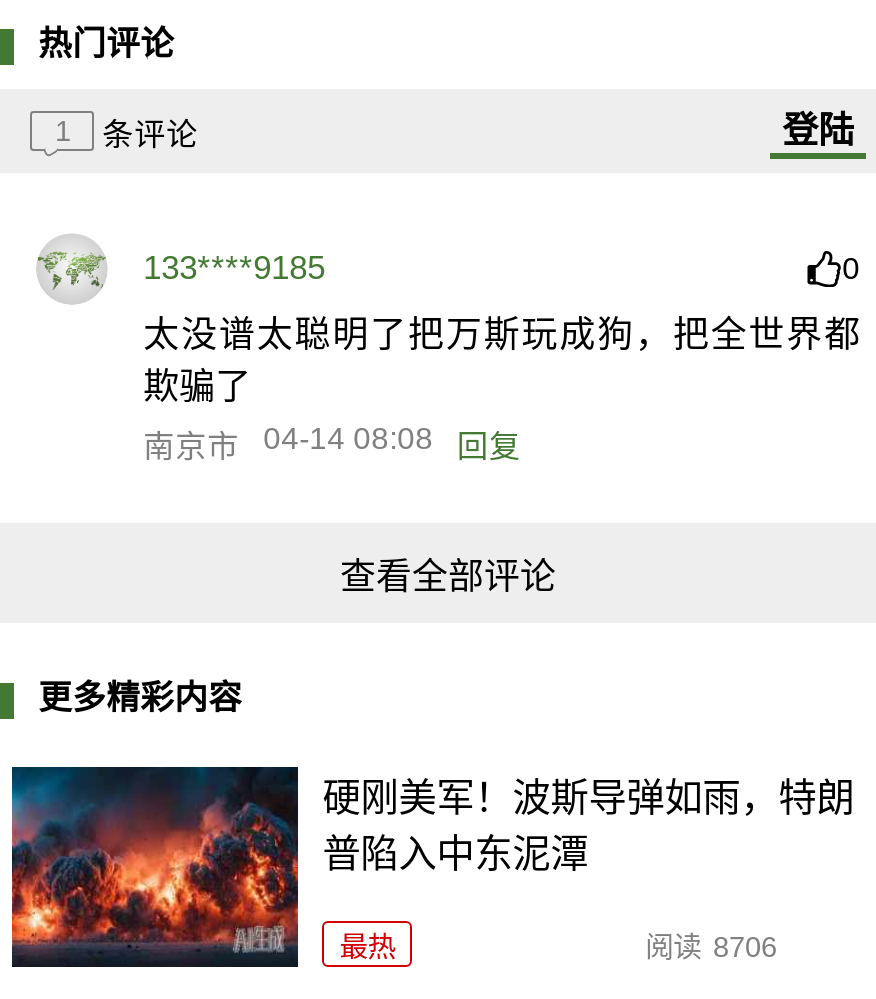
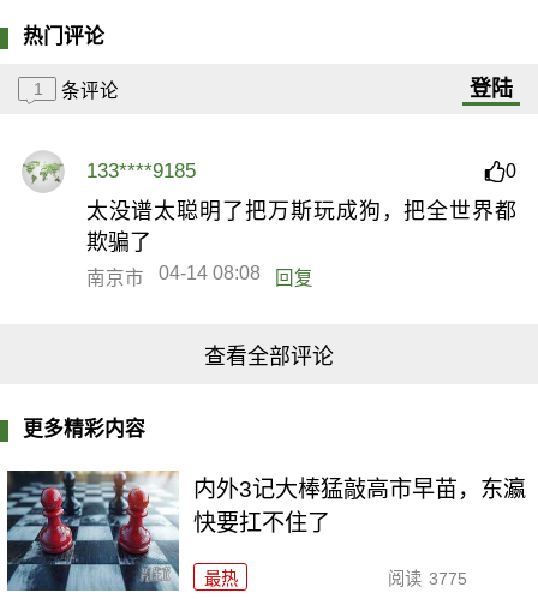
[10,765,855,969] [image] | 硬刚美军！波斯导弹如雨，特朗 | 普陷入中东泥潭 -> [6,469,526,592] [image] | 内外3记大棒猛敲高市早苗，东瀛 | 快要扛不住了
[645,931,777,963] 阅读 8706 -> [387,569,467,588] 阅读 3775

